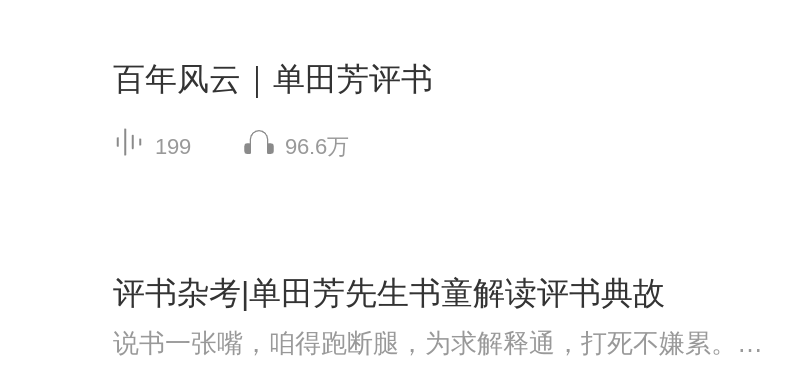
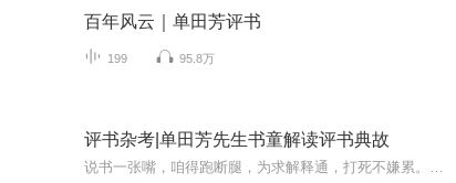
[285,134,349,158] 96.6万 -> [179,52,215,65] 95.8万

